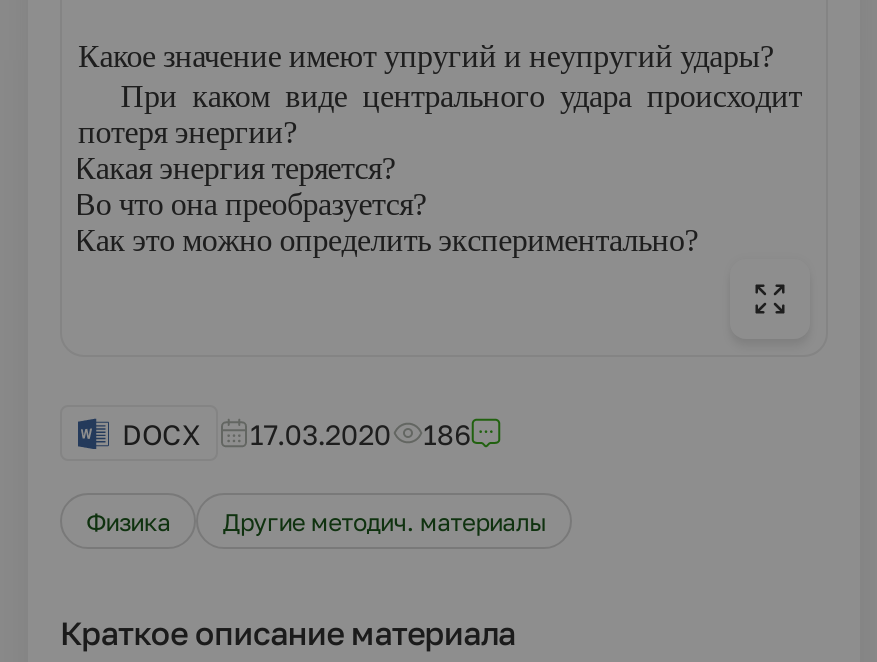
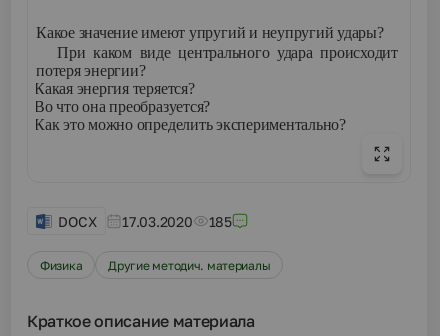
[122,416,470,450] DOCX 17.03.2020 186 -> [58,212,232,229] DOCX 17.03.2020 185

